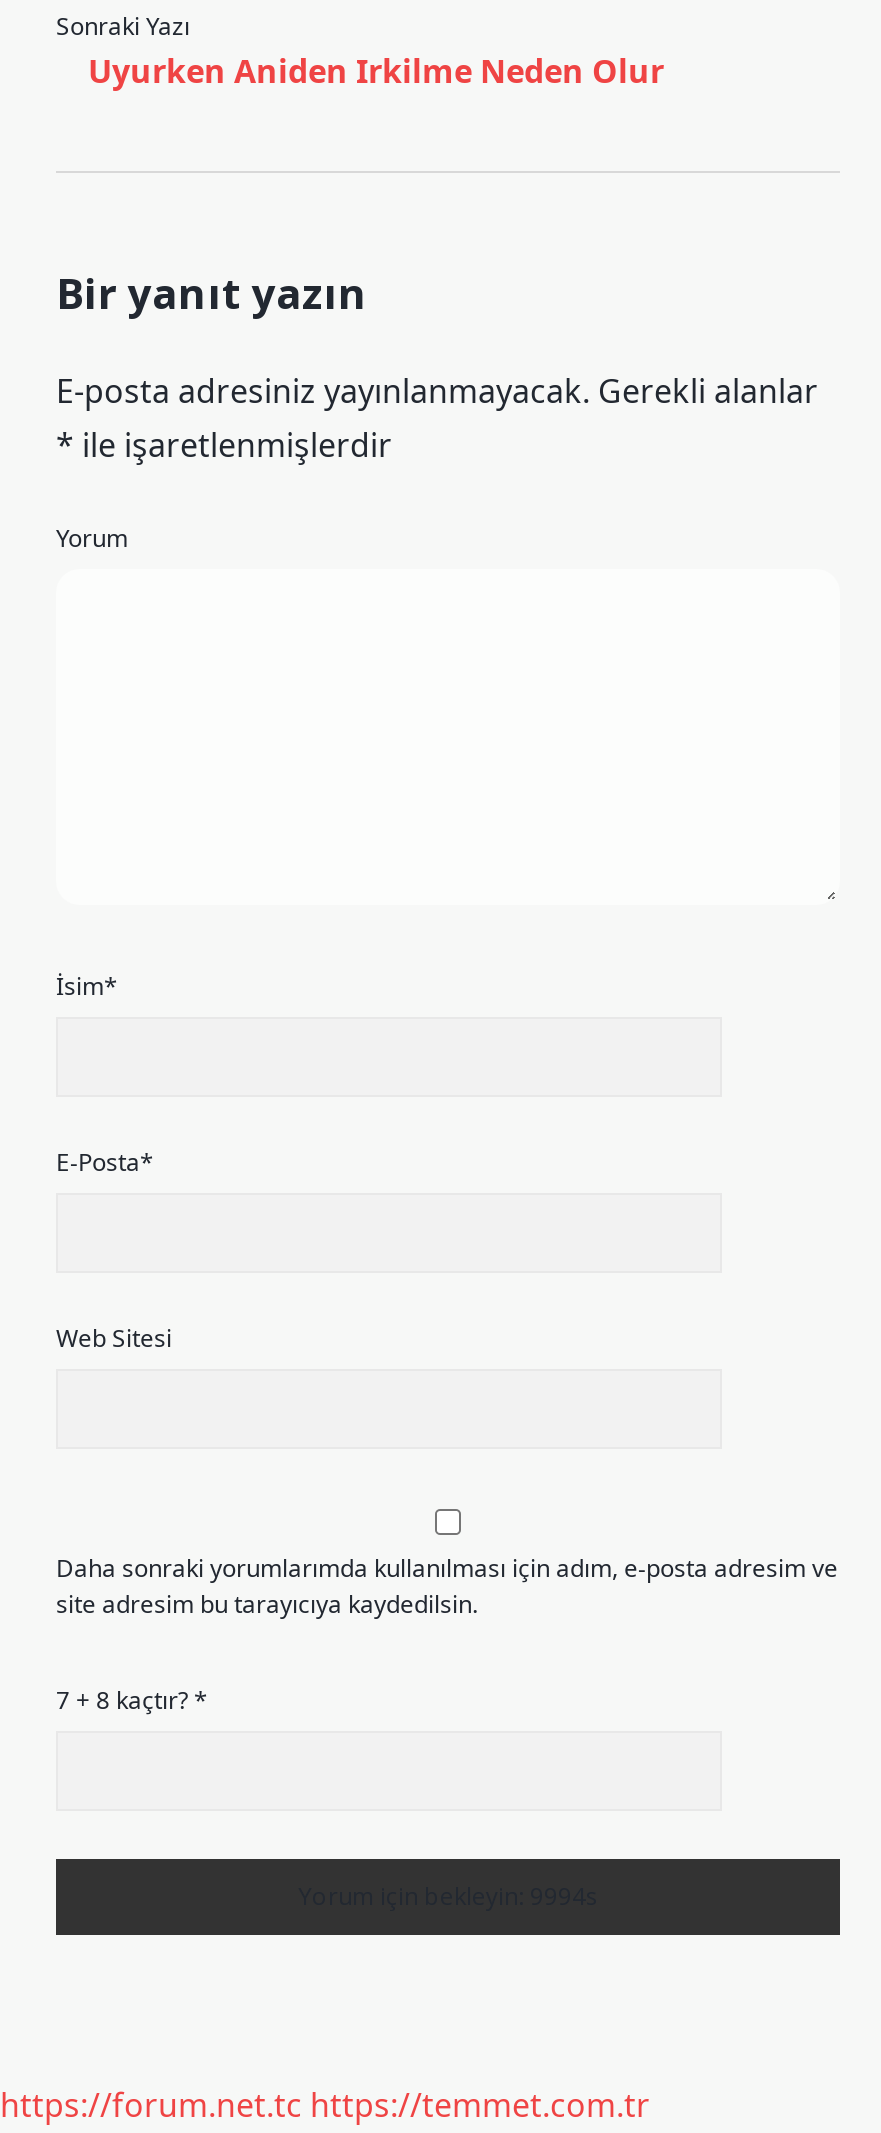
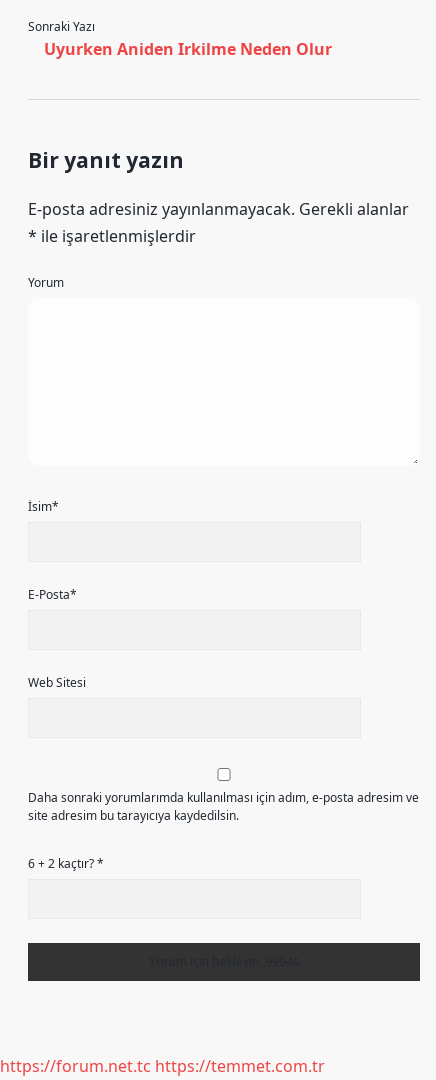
[56,1683,208,1717] 7 + 8 kaçtır? * -> [28,855,104,872] 6 + 2 kaçtır? *

